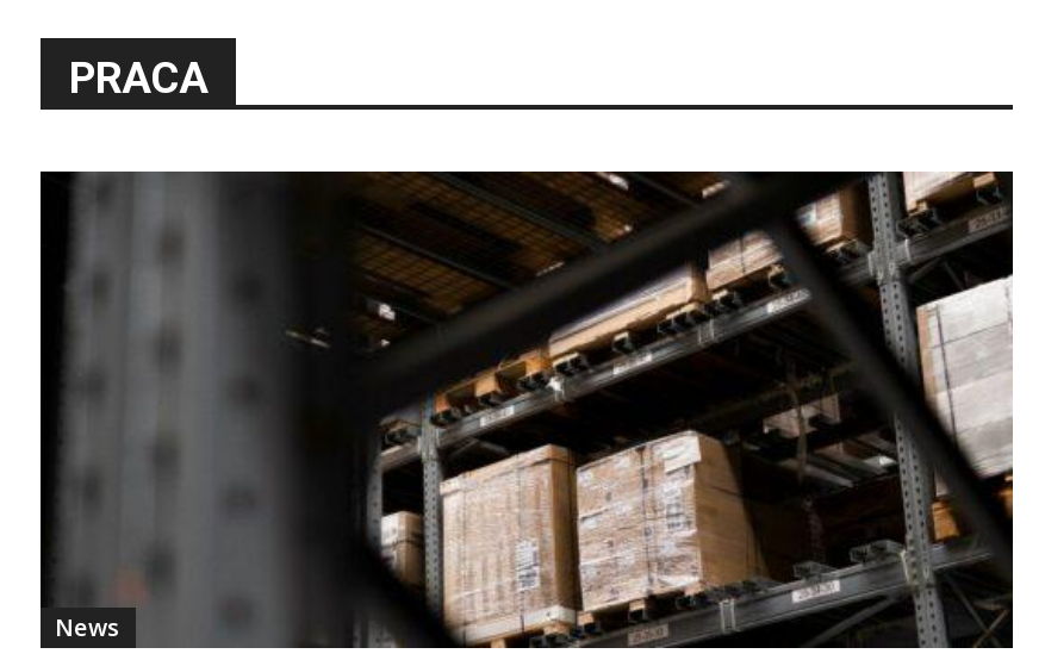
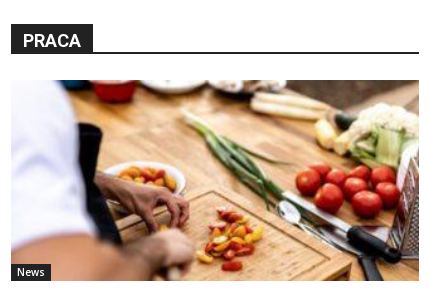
[38,169,1015,650] [image] -> [10,79,420,282] [image]

